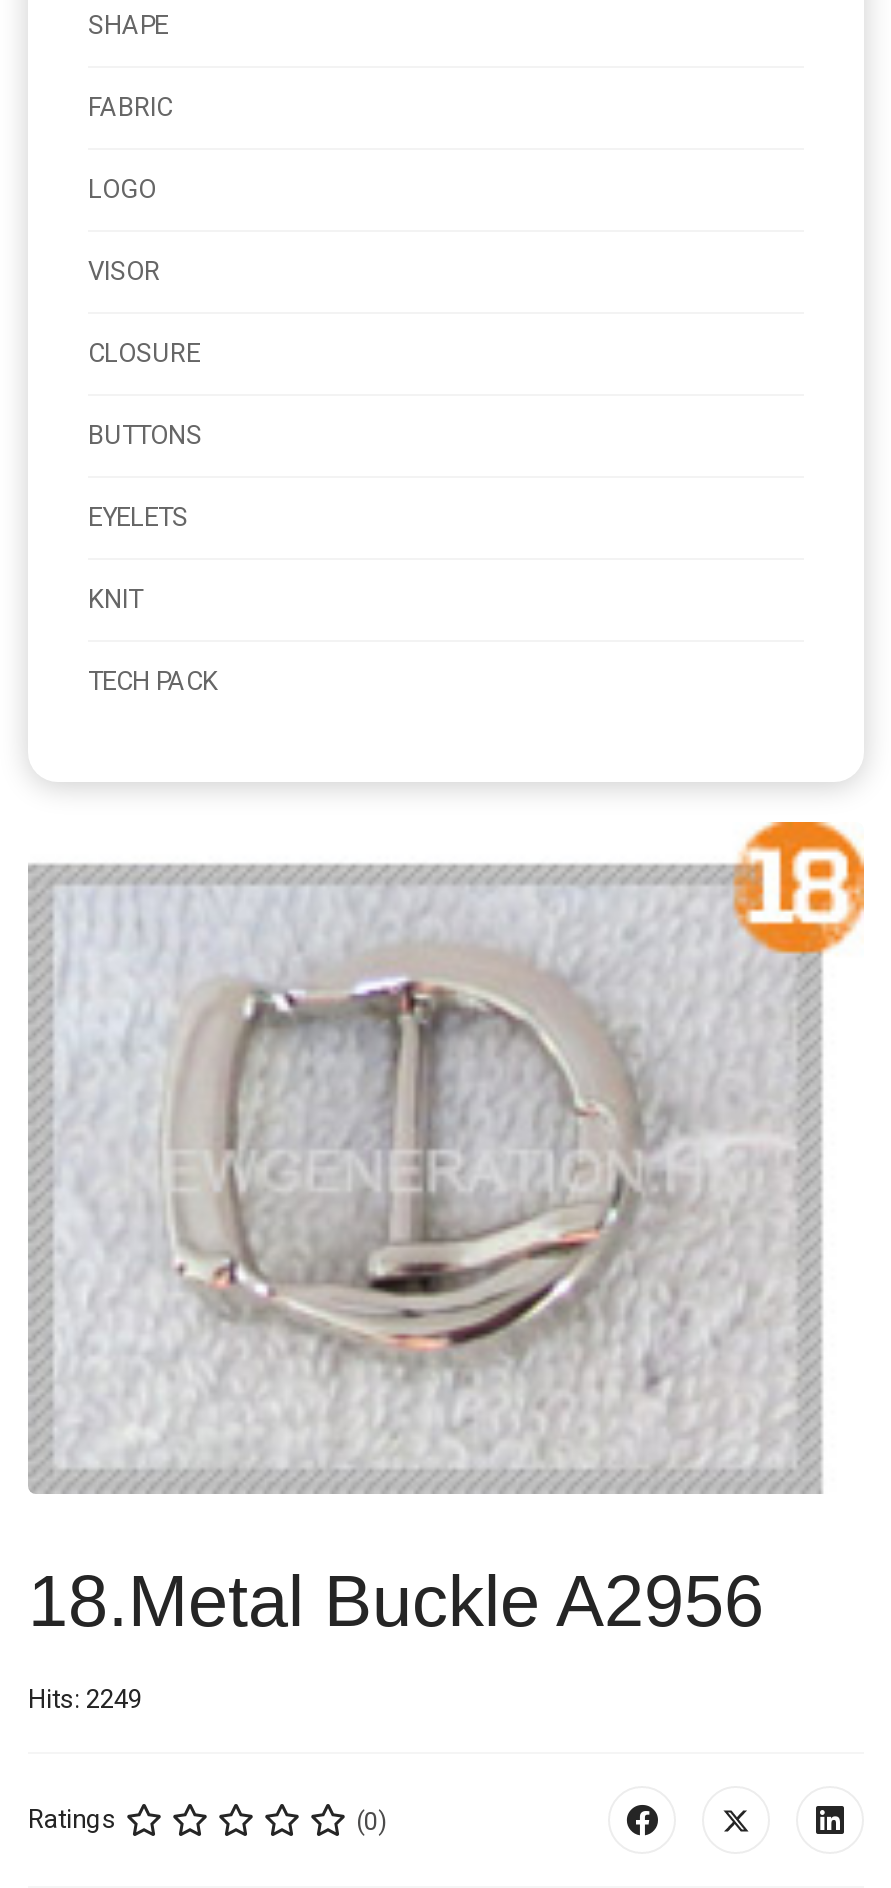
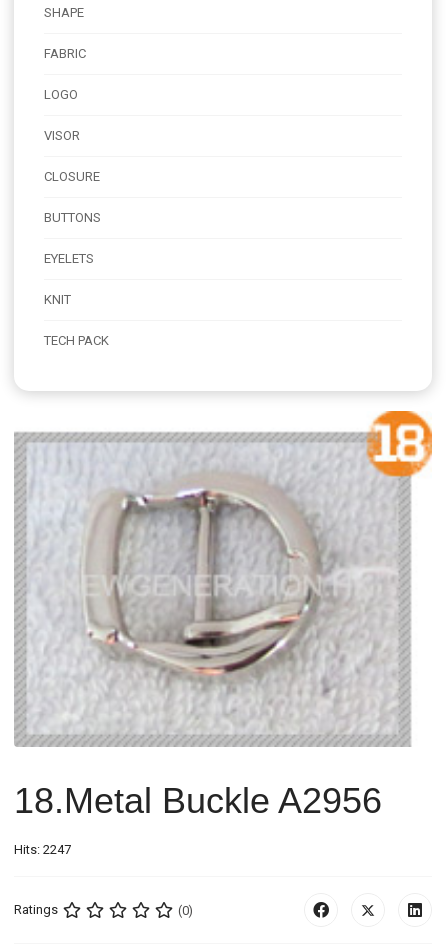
[28,1684,142,1714] Hits: 2249 -> [14,842,71,857] Hits: 2247

